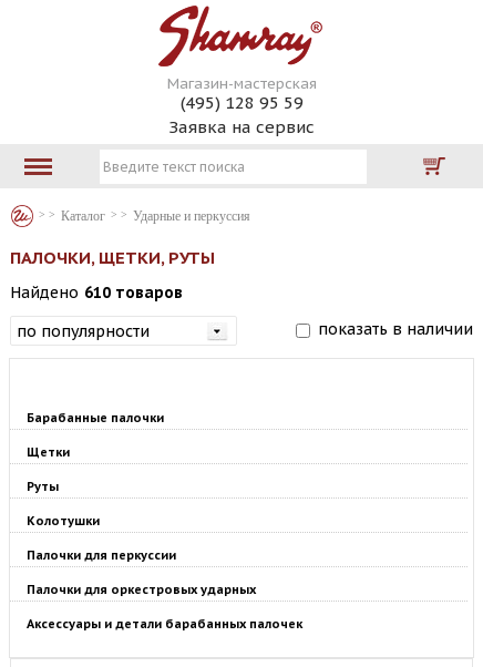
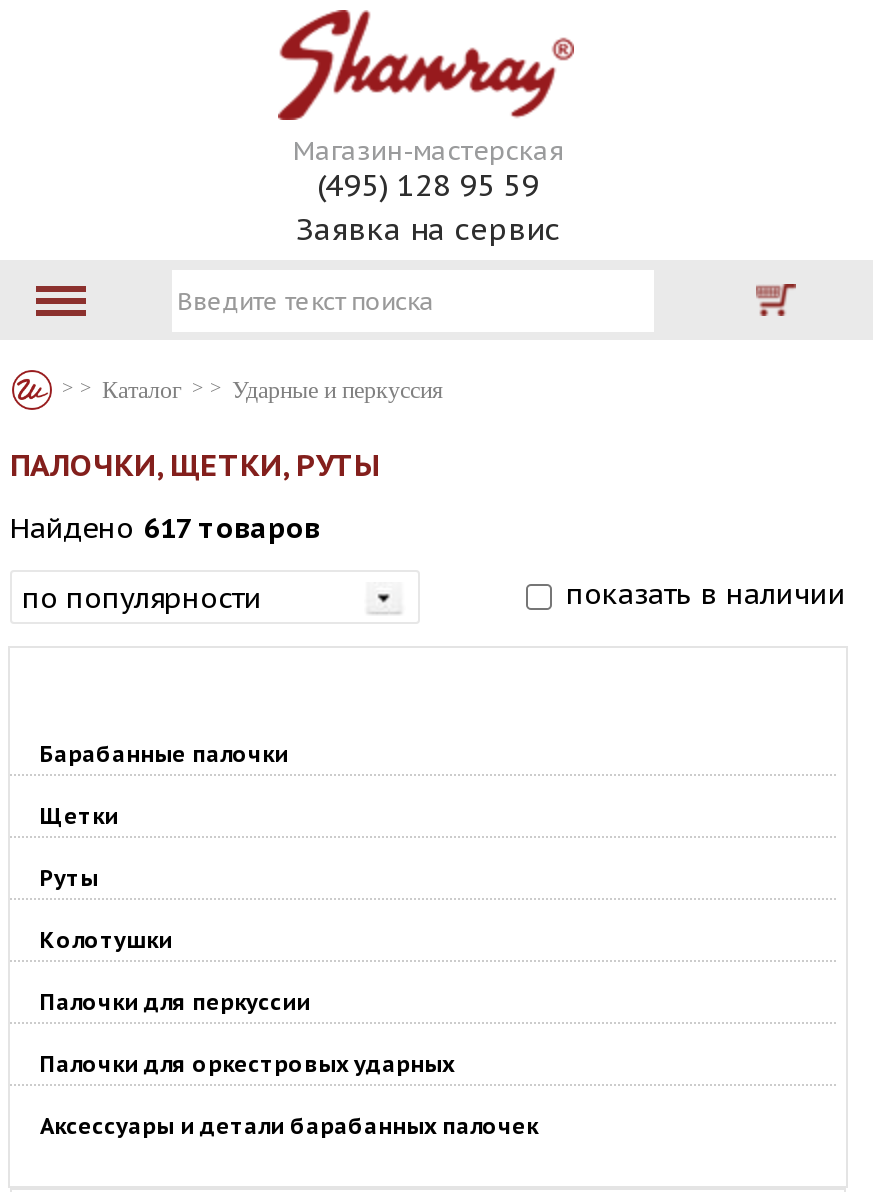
[10,283,183,302] Найдено 610 товаров -> [10,510,320,546] Найдено 617 товаров

